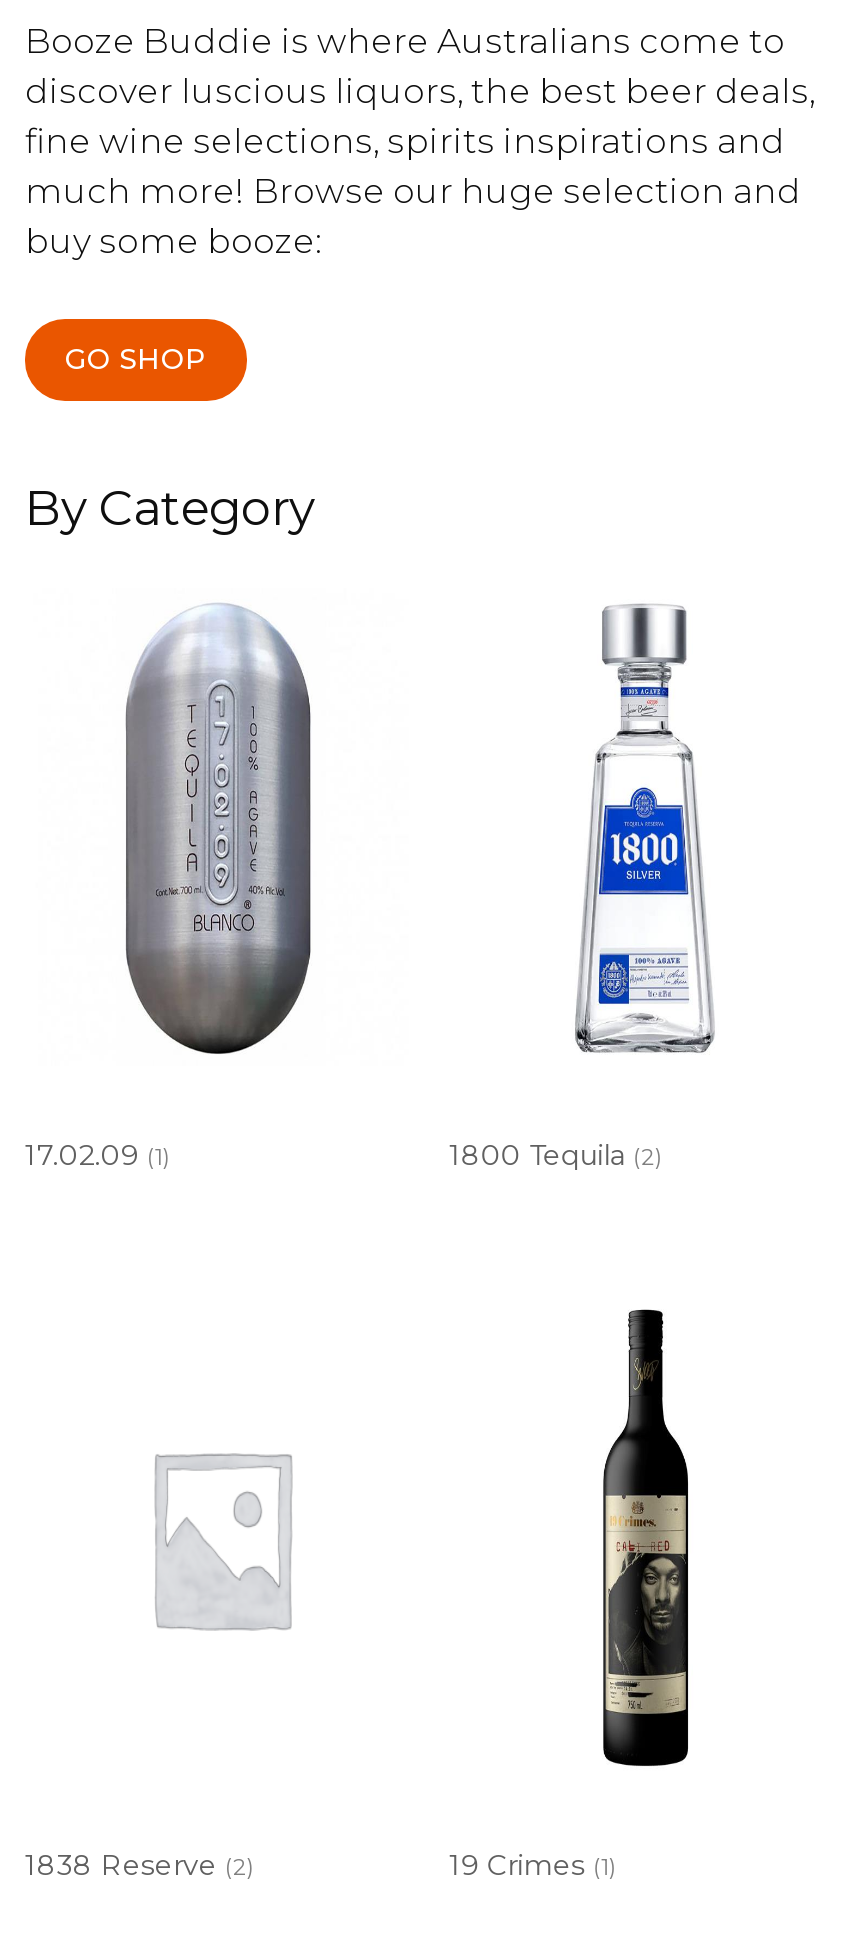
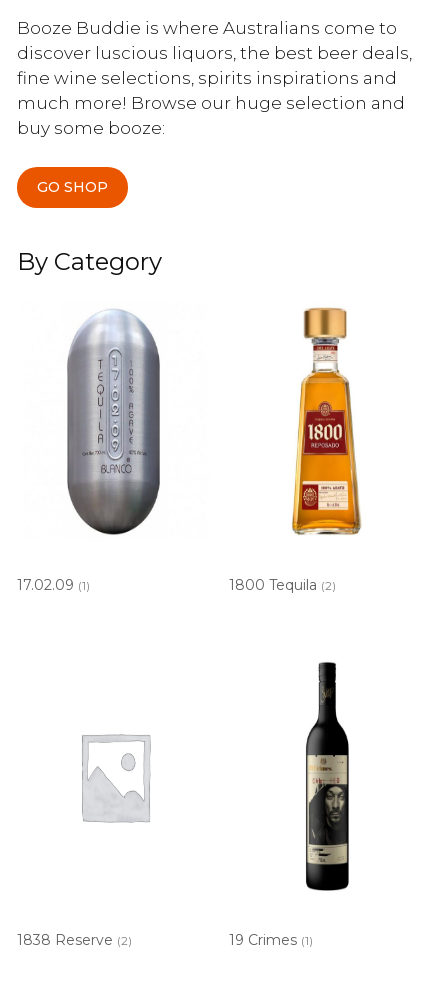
[575,601,713,1053] [image] -> [292,307,361,535] [image]

